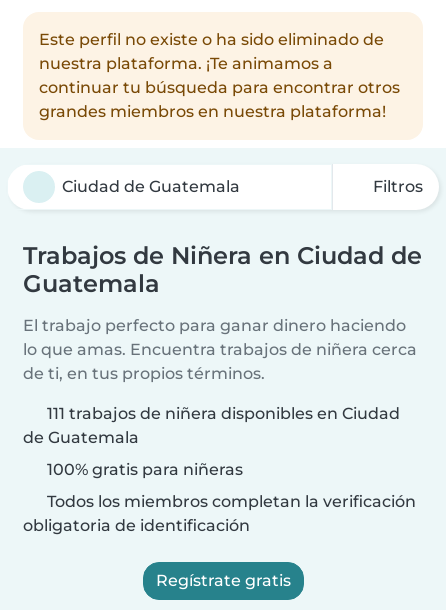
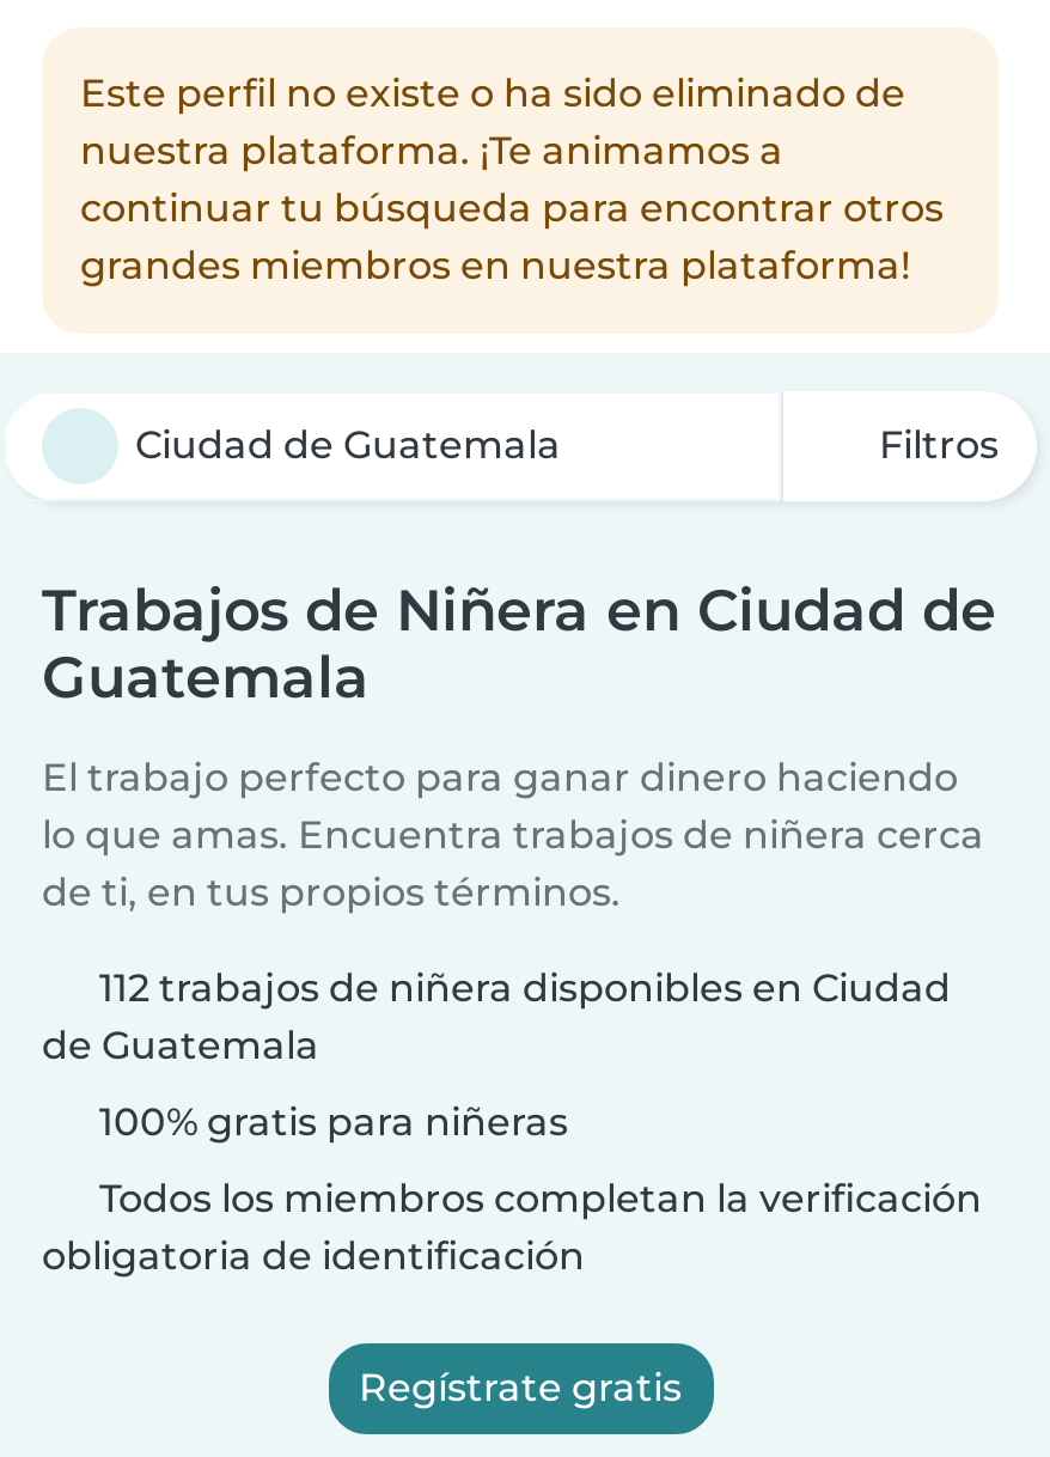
[47,404,400,423] 111 trabajos de niñera disponibles en Ciudad -> [99,965,951,1011] 112 trabajos de niñera disponibles en Ciudad

